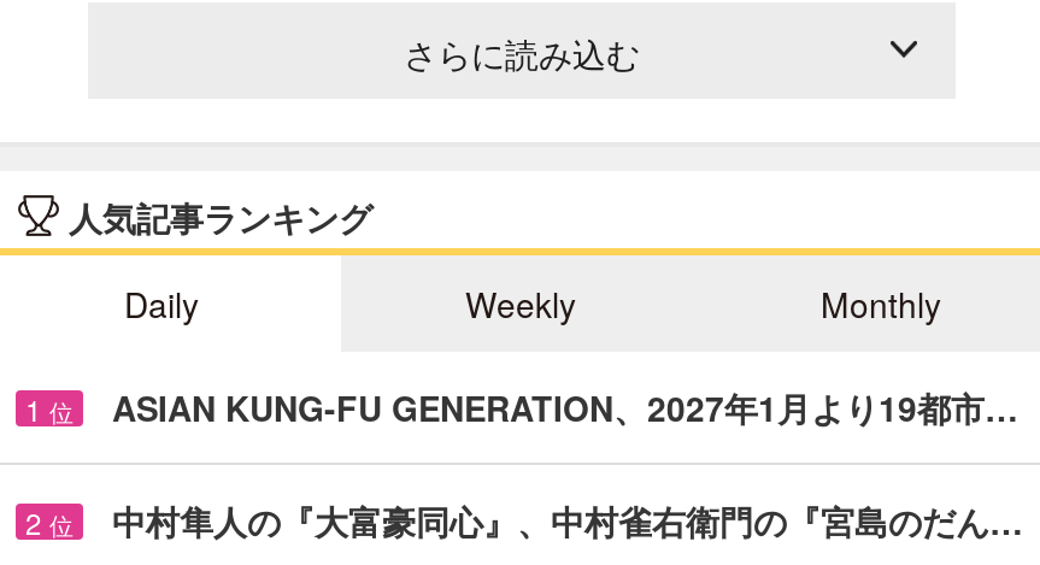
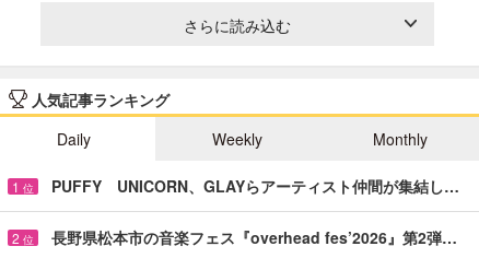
[112,383,1018,431] ASIAN KUNG-FU GENERATION、2027年1月より19都市… -> [51,175,459,197] PUFFY UNICORN、GLAYらアーティスト仲間が集結し…
[112,496,1023,544] 中村隼人の『大富豪同心』、中村雀右衛門の『宮島のだん… -> [51,226,457,248] 長野県松本市の音楽フェス『overhead fes’2026』第2弾…

